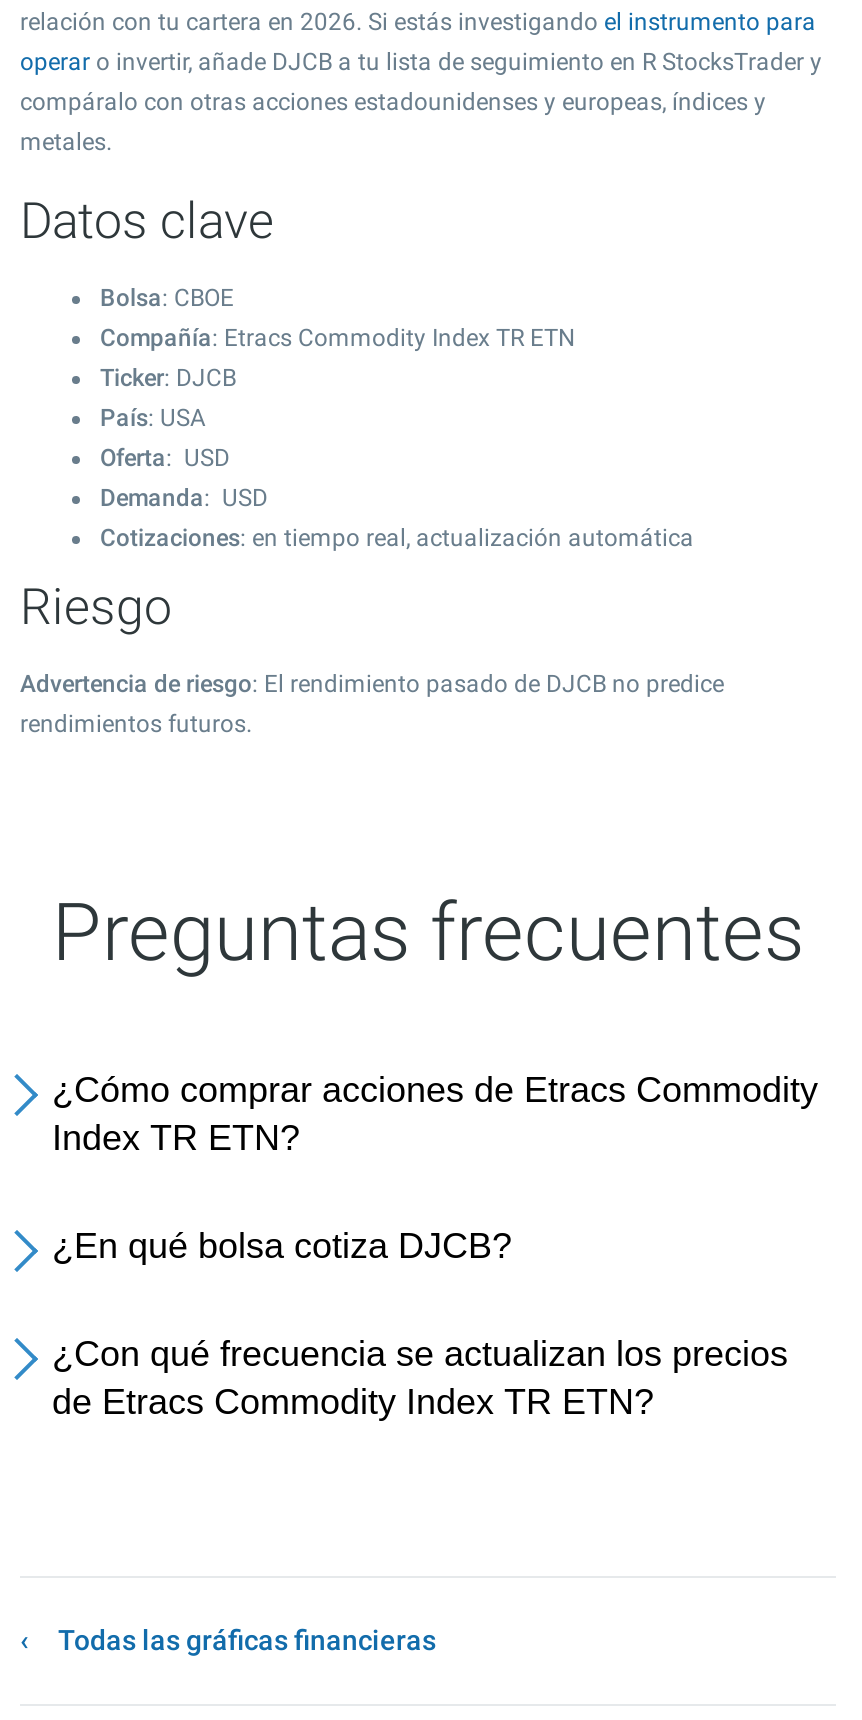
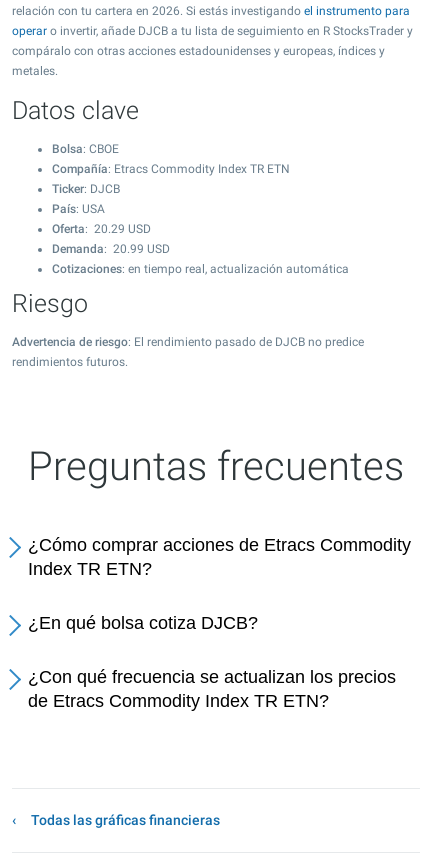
[100,444,268,512] Oferta: USD | Demanda: USD -> [52,222,170,256] Oferta: 20.29 USD | Demanda: 20.99 USD

